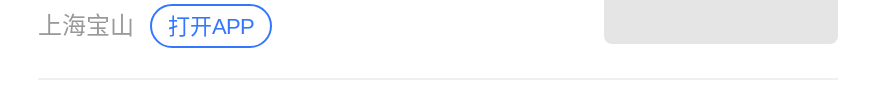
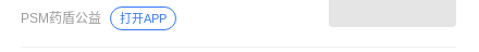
[38,12,134,40] 上海宝山 -> [21,10,101,26] PSM药盾公益

